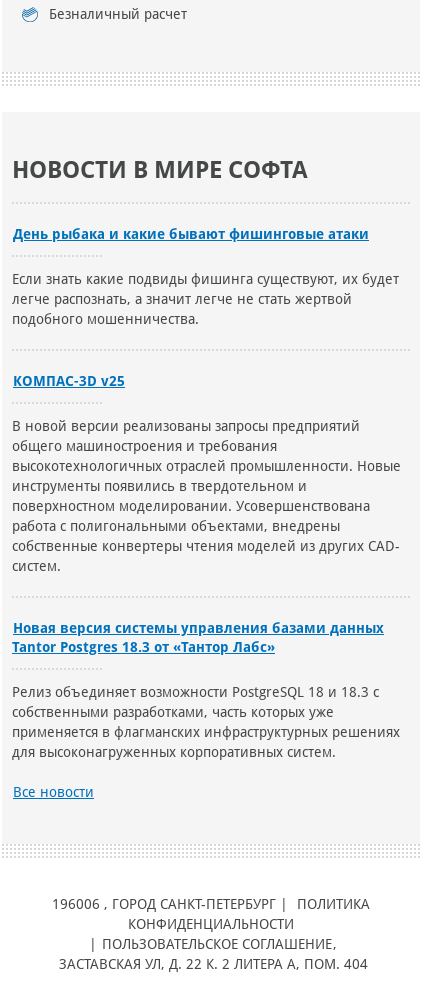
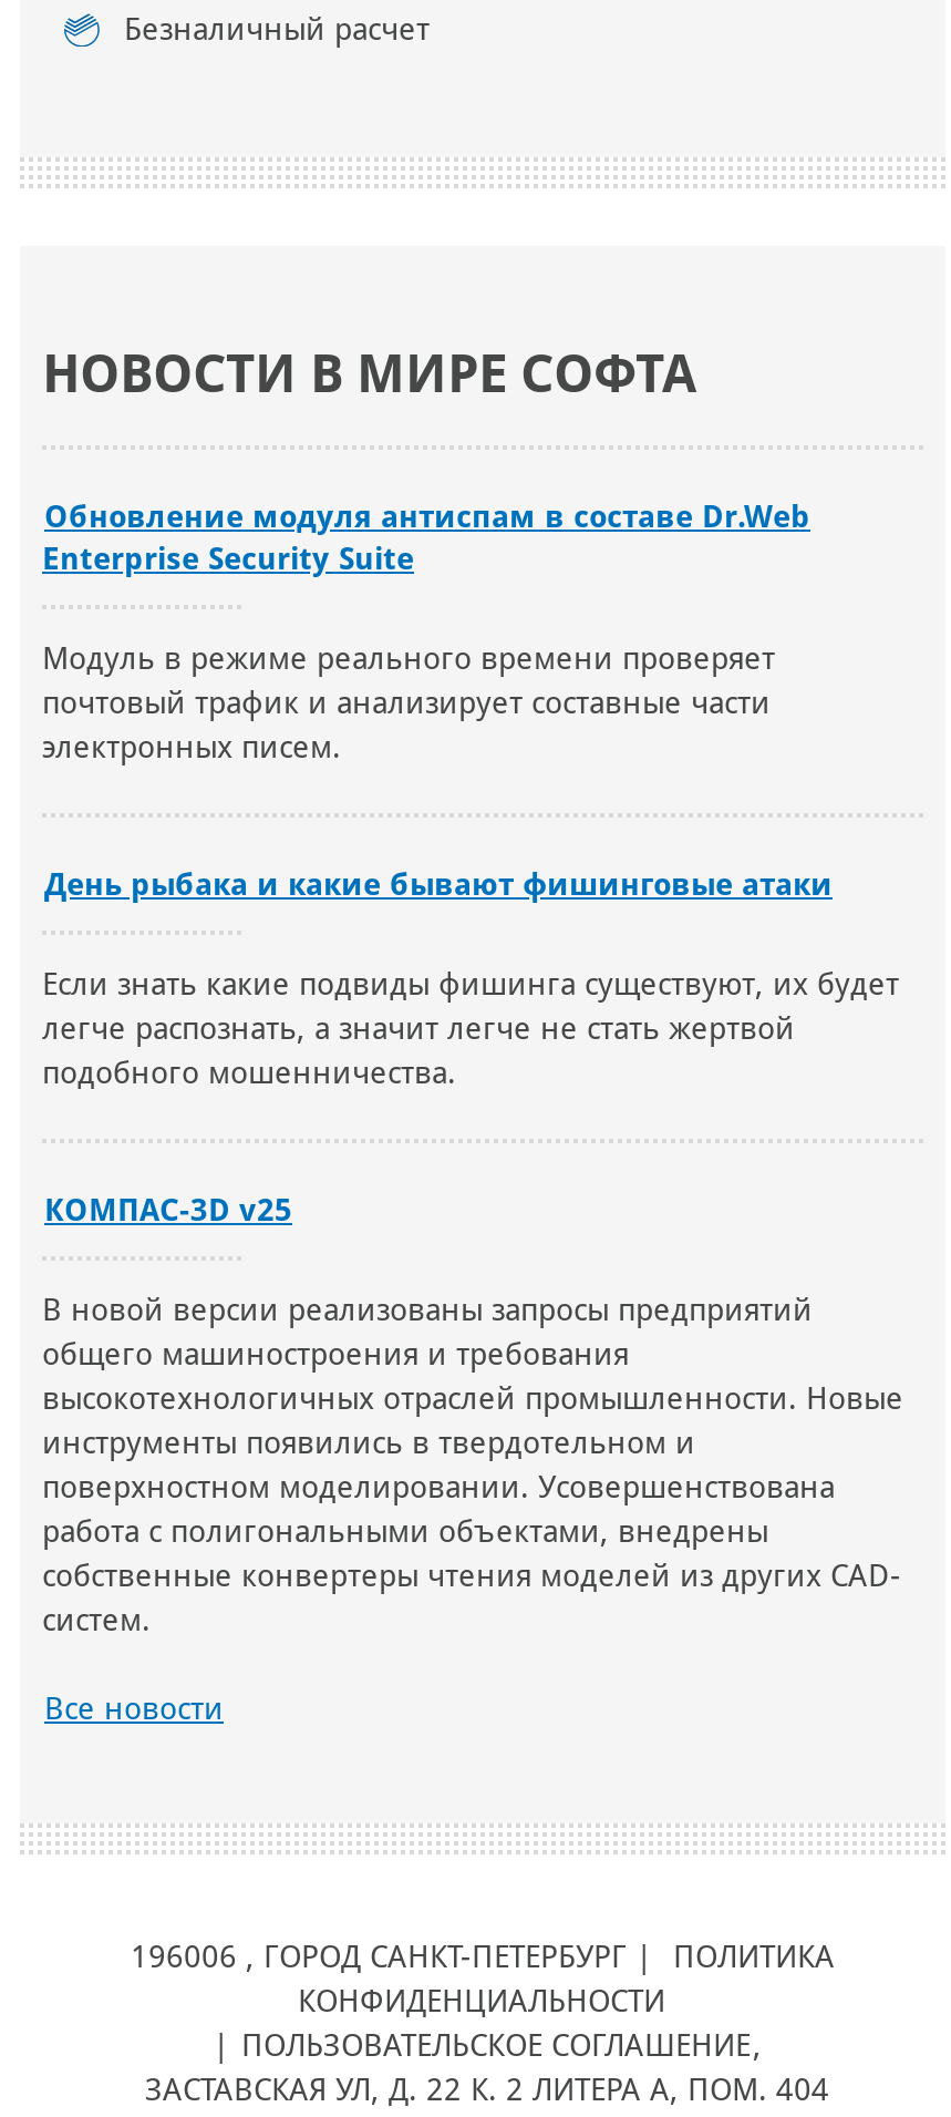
none -> [42,497,810,763] Обновление модуля антиспам в составе Dr.Web | Enterprise Security Suite | Модуль в режиме реального времени проверяет | почтовый трафик и анализирует составные части | электронных писем.
moved [12,225,401,573] -> [42,865,903,1636]: День рыбака и какие бывают фишинговые атаки | Если знать какие подвиды фишинга существуют, их будет | легче распознать, а значит легче не стать жертвой | ... | собственные конвертеры чтения моделей из других CAD- | систем.
[12,619,400,759] Новая версия системы управления базами данных | Tantor Postgres 18.3 от «Тантор Лабс» | Релиз объединяет возможности PostgreSQL 18 и 18.3 c | собственными разработками, часть которых уже | применяется в флагманских инфраструктурных решениях | для высоконагруженных корпоративных систем. -> none

